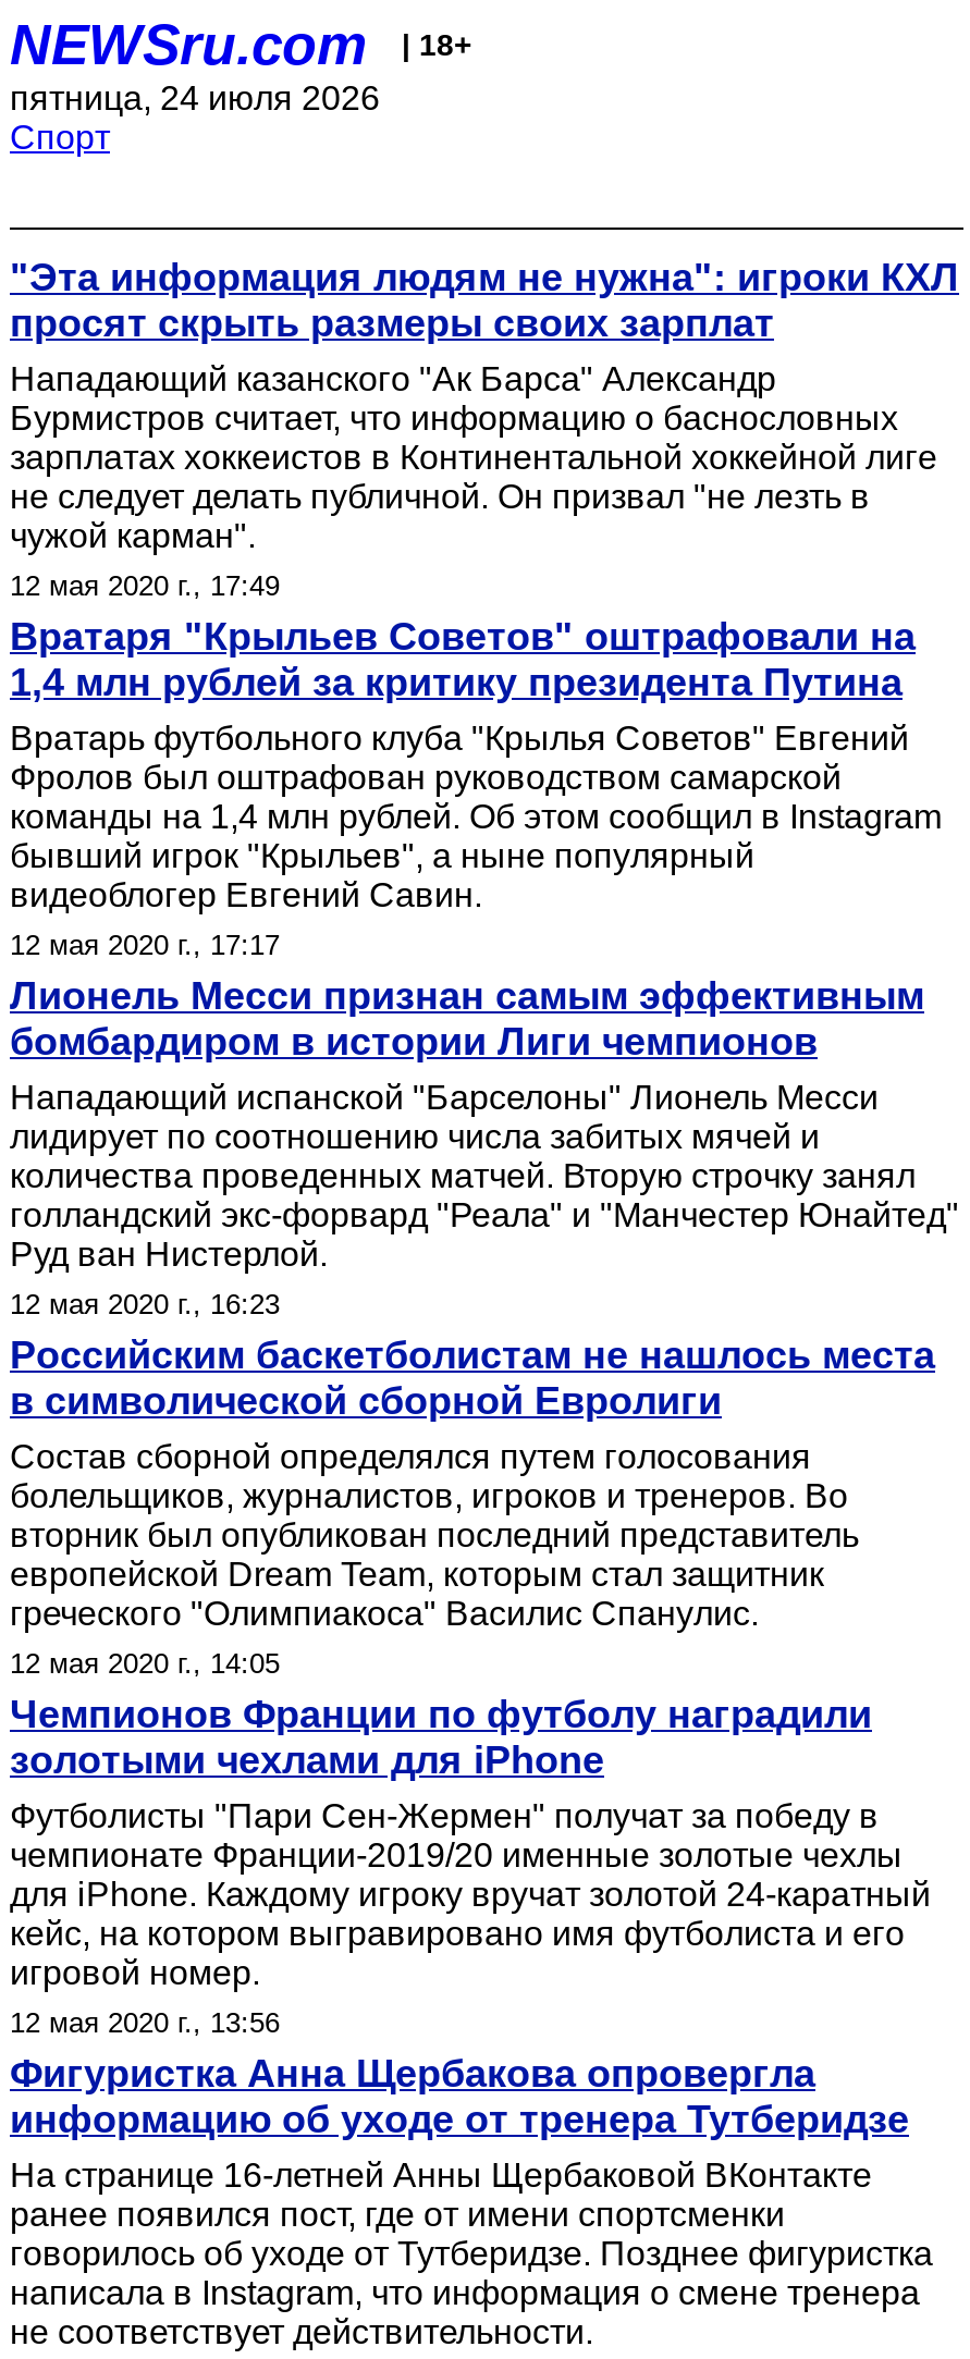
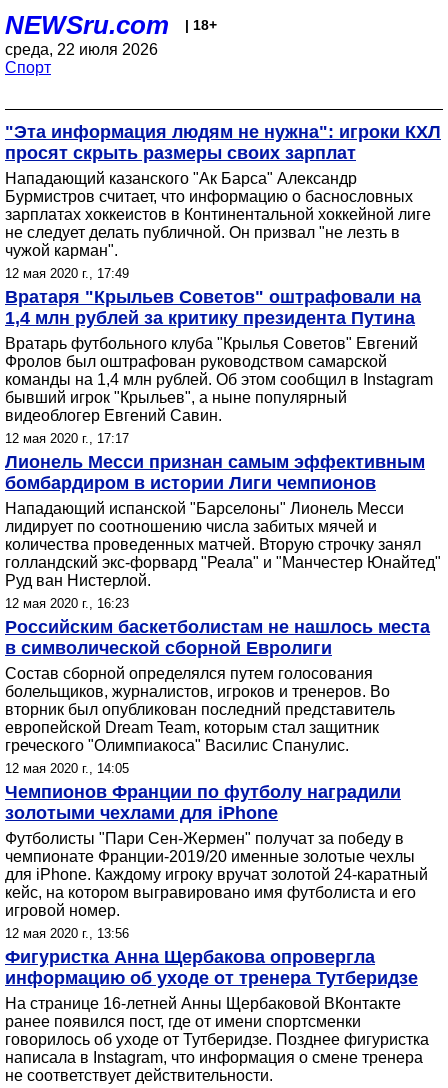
[10,79,380,116] пятница, 24 июля 2026 -> [5,41,158,58] среда, 22 июля 2026

